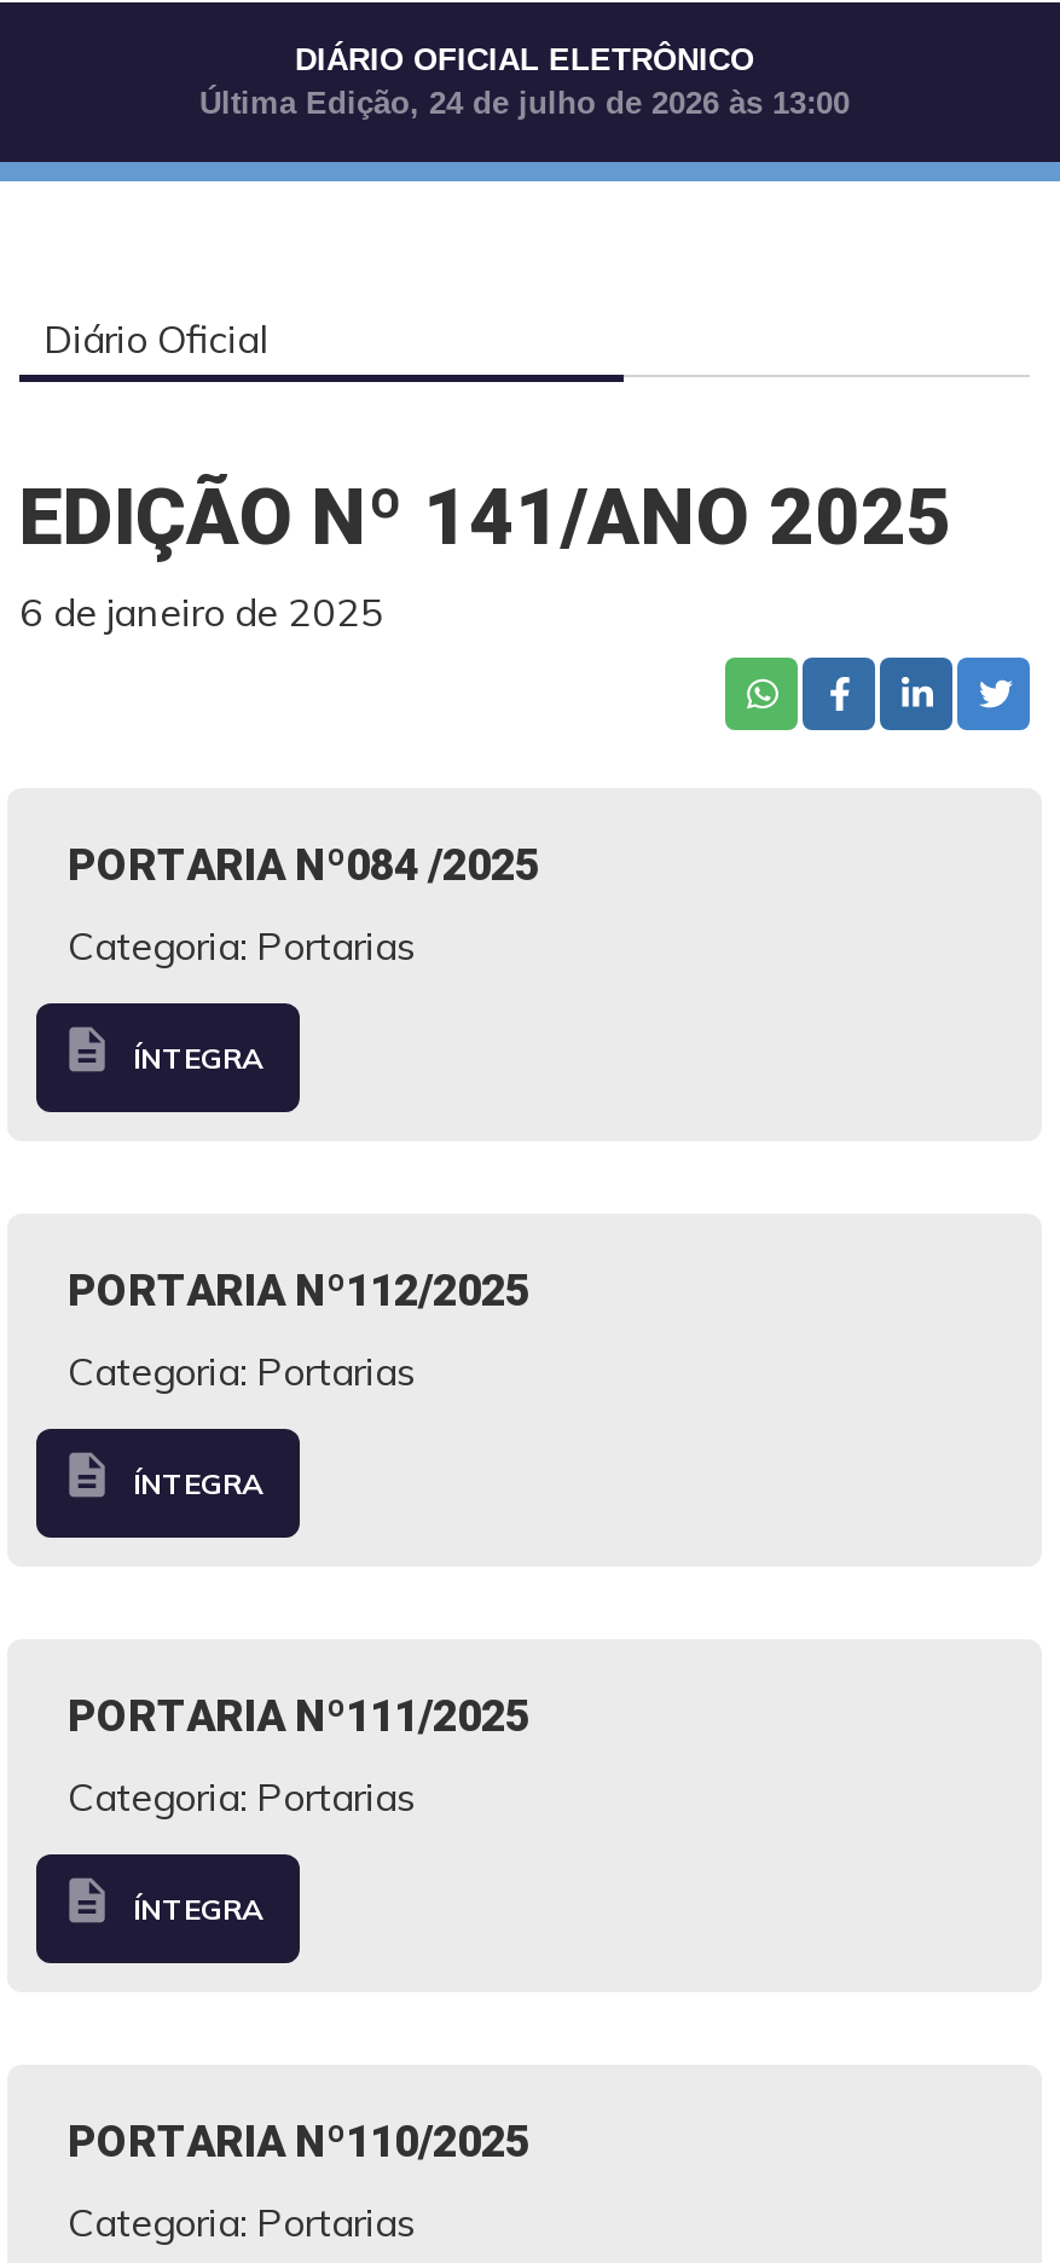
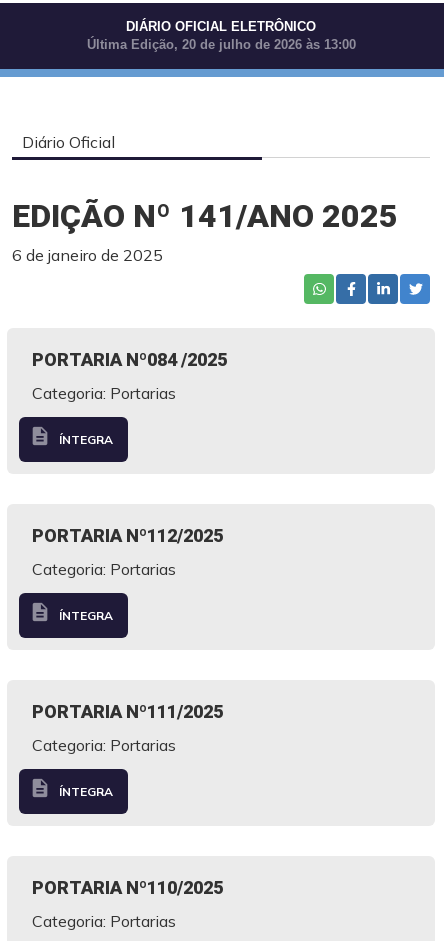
[199,85,850,121] Última Edição, 24 de julho de 2026 às 13:00 -> [86,37,355,52] Última Edição, 20 de julho de 2026 às 13:00

